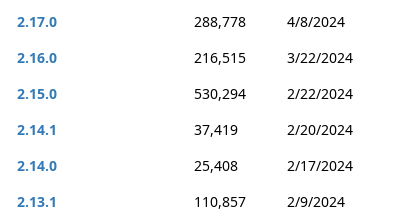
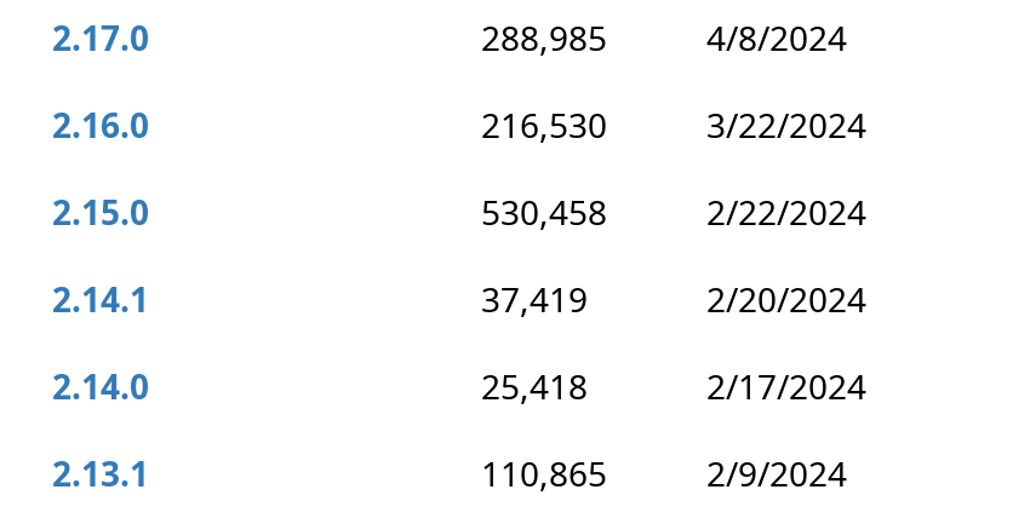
[194,12,246,31] 288,778 -> [481,15,607,61] 288,985
[194,48,246,67] 216,515 -> [481,102,607,148] 216,530
[194,84,246,103] 530,294 -> [481,189,607,235] 530,458
[194,156,238,175] 25,408 -> [481,363,588,409] 25,418
[194,192,246,211] 110,857 -> [481,450,607,496] 110,865

